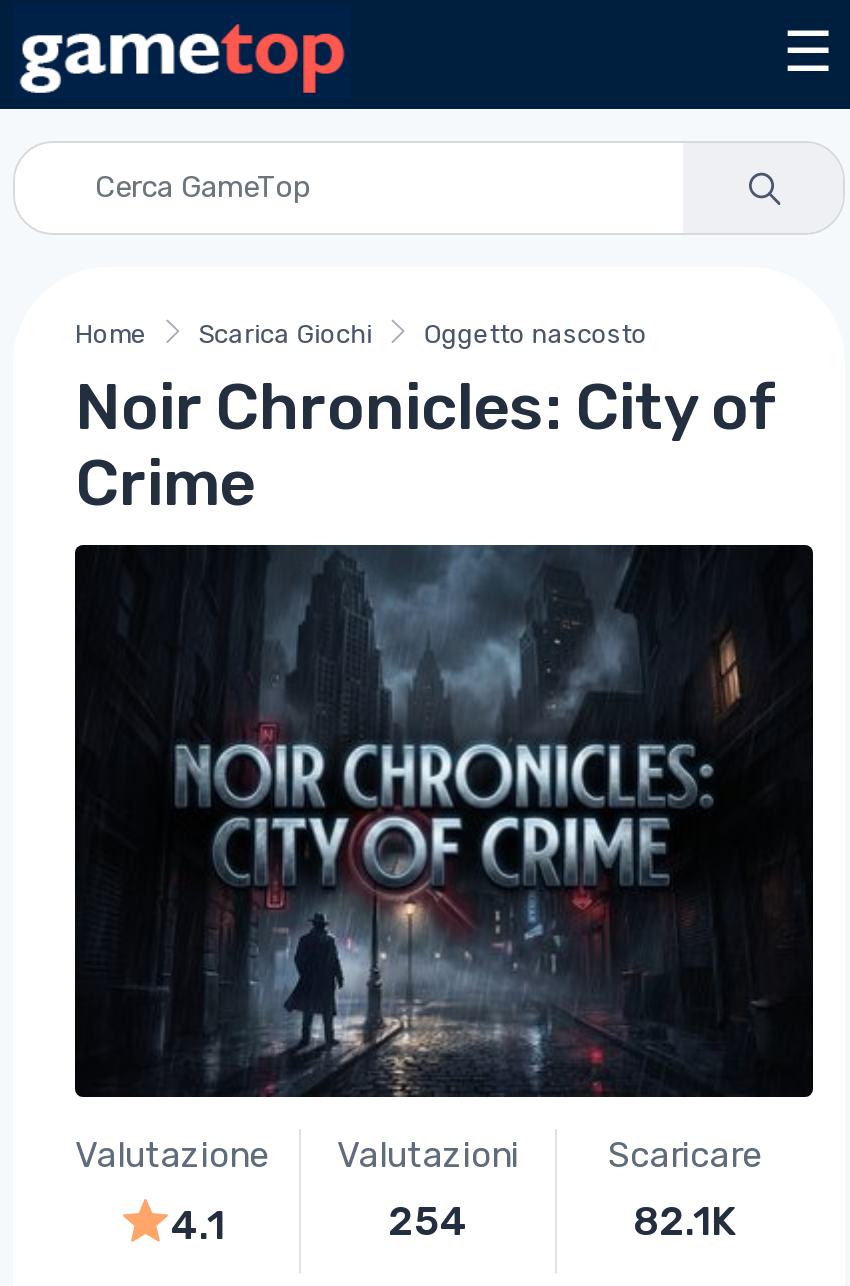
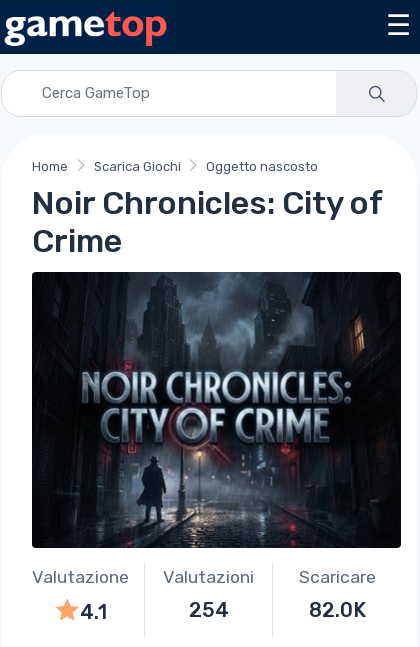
[633,1197,737,1245] 82.1K -> [308,598,365,622] 82.0K

